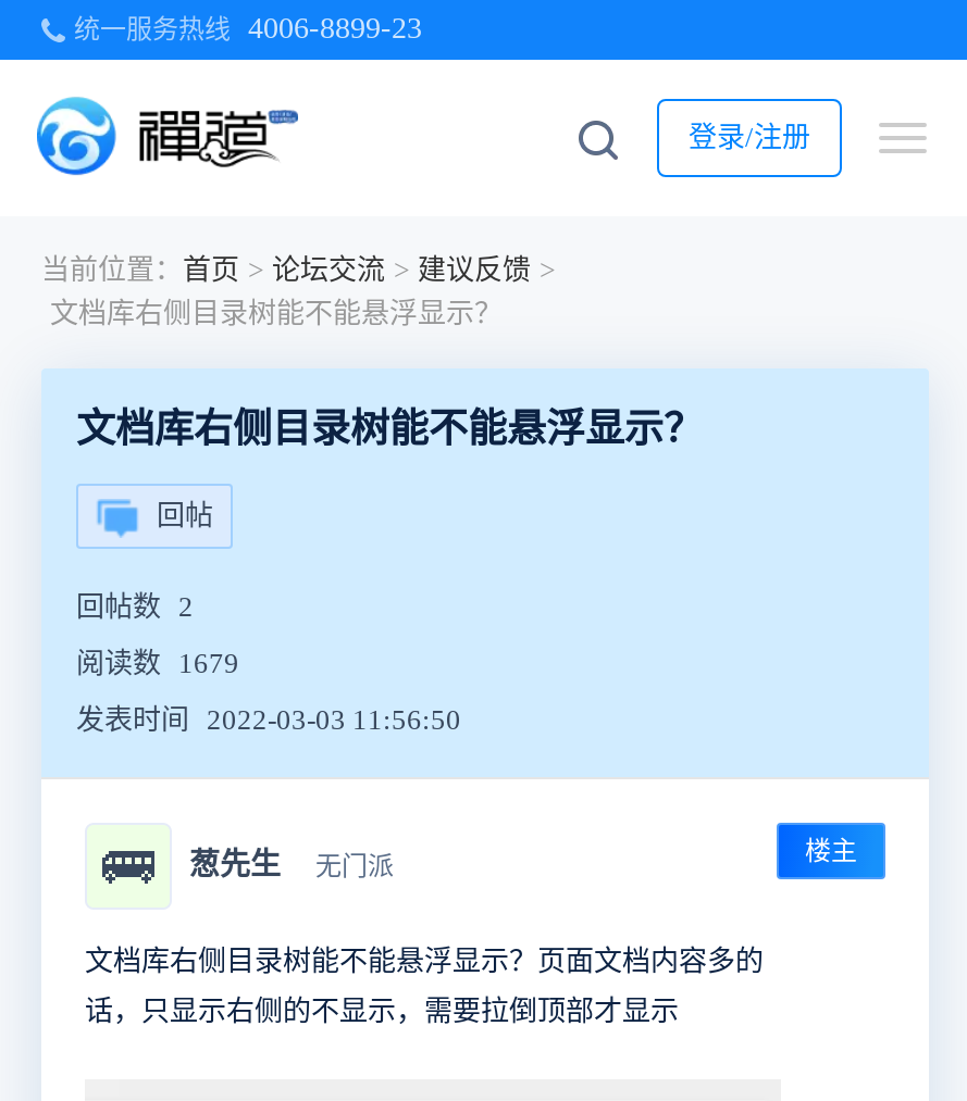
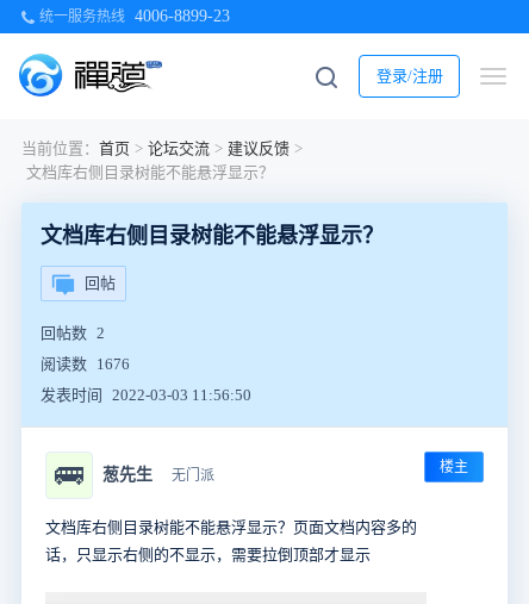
[76,647,239,679] 阅读数 1679 -> [41,355,130,373] 阅读数 1676

